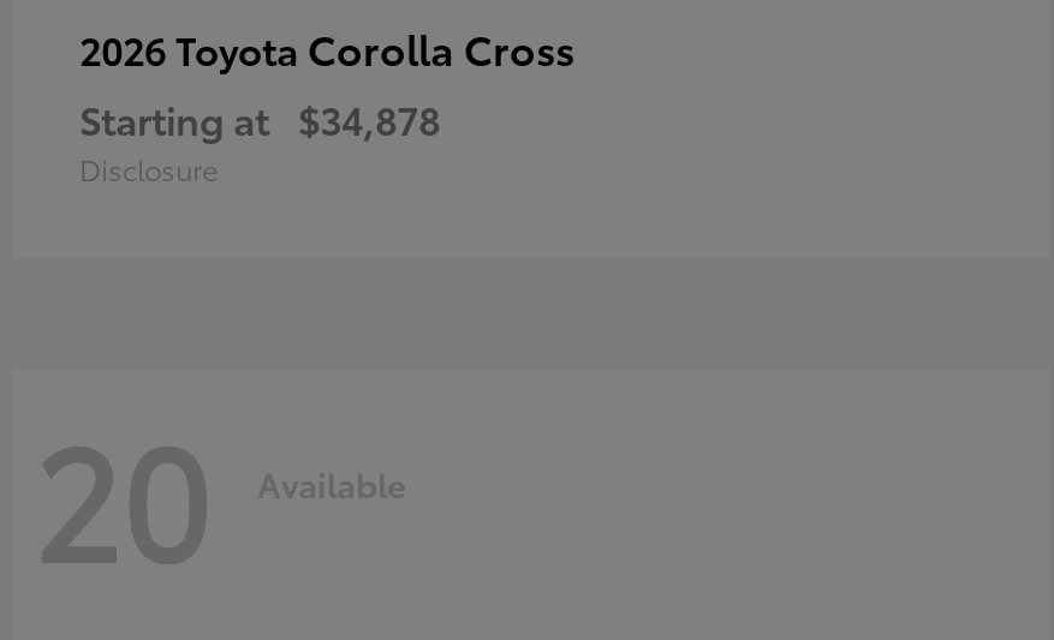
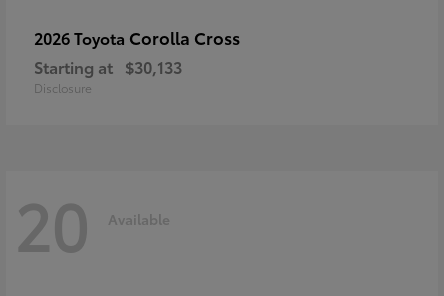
[79,90,440,145] Starting at $34,878 -> [34,55,182,78] Starting at $30,133

